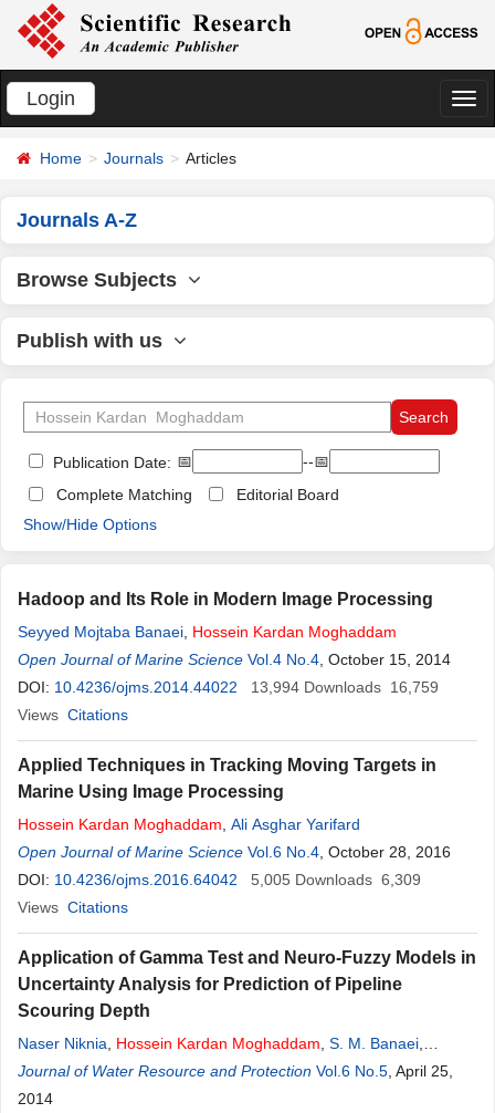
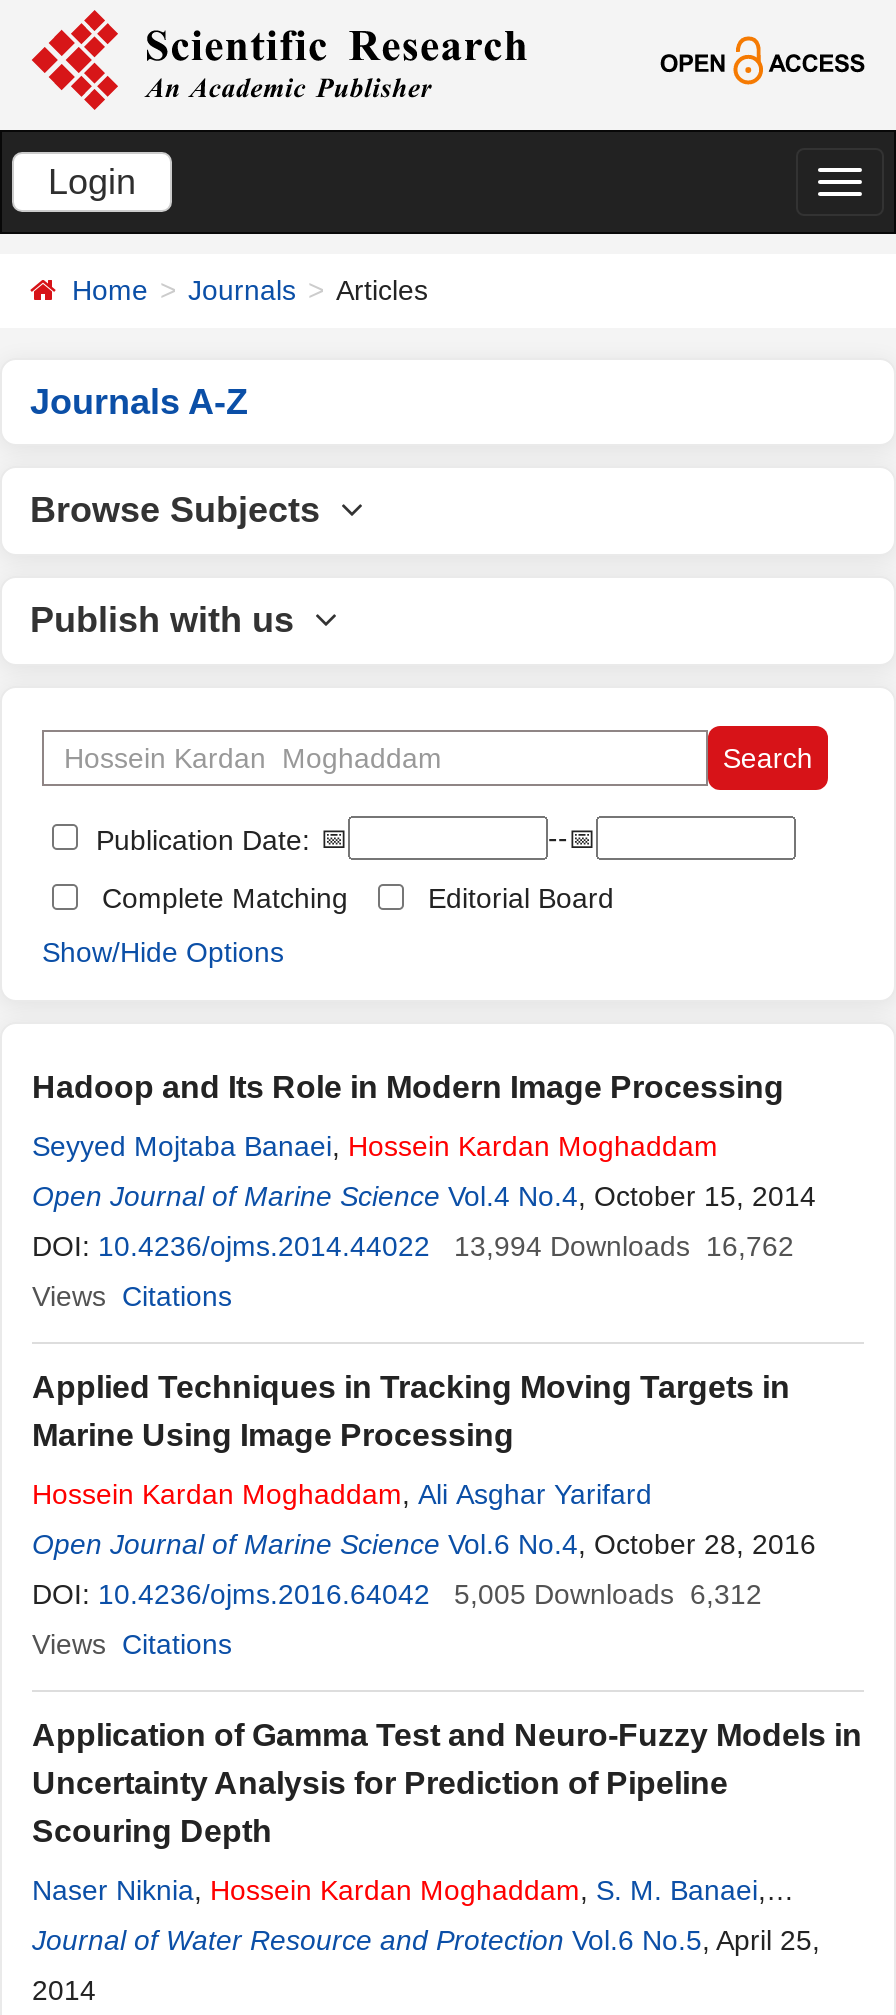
[18,678,439,696] DOI: 10.4236/ojms.2014.44022 13,994 Downloads 16,759 -> [32,1230,794,1262] DOI: 10.4236/ojms.2014.44022 13,994 Downloads 16,762
[18,871,421,888] DOI: 10.4236/ojms.2016.64042 5,005 Downloads 6,309 -> [32,1578,762,1610] DOI: 10.4236/ojms.2016.64042 5,005 Downloads 6,312

